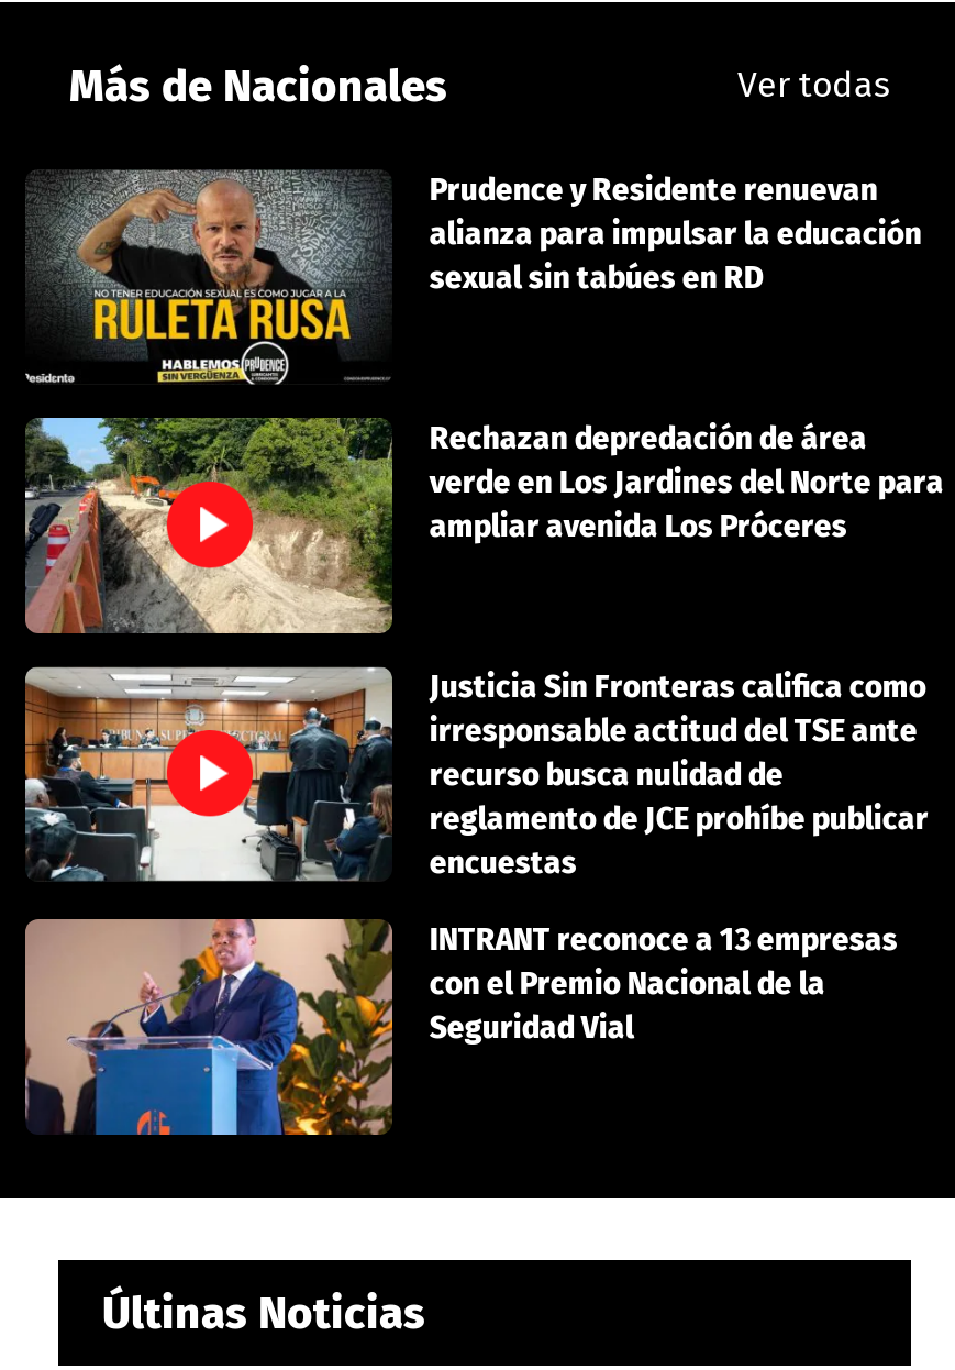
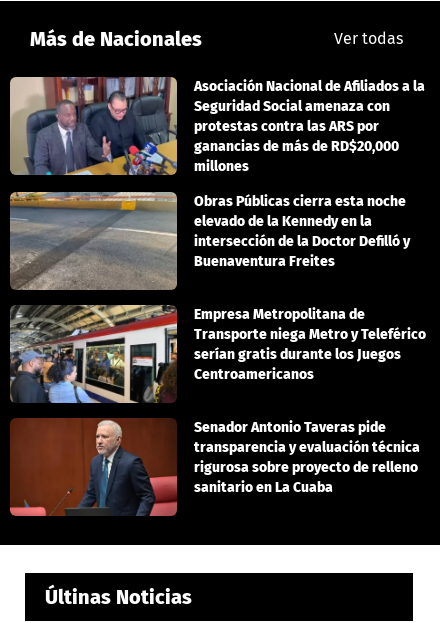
[25,169,922,385] [image] | Prudence y Residente renuevan | alianza para impulsar la educación | sexual sin tabúes en RD -> [9,76,425,176] [image] | Asociación Nacional de Afiliados a la | Seguridad Social amenaza con | protestas contra las ARS por | ganancias de más de RD$20,000 | millones
[25,416,944,638] [image] | Rechazan depredación de área | verde en Los Jardines del Norte para | ampliar avenida Los Próceres -> [10,190,410,291] [image] | Obras Públicas cierra esta noche | elevado de la Kennedy en la | intersección de la Doctor Defilló y | Buenaventura Freites
[23,664,928,886] [image] | Justicia Sin Fronteras califica como | irresponsable actitud del TSE ante | recurso busca nulidad de | reglamento de JCE prohíbe publicar | encuestas -> [9,303,426,404] [image] | Empresa Metropolitana de | Transporte niega Metro y Teleférico | serían gratis durante los Juegos | Centroamericanos
[23,917,898,1137] [image] | INTRANT reconoce a 13 empresas | con el Premio Nacional de la | Seguridad Vial -> [9,418,420,517] [image] | Senador Antonio Taveras pide | transparencia y evaluación técnica | rigurosa sobre proyecto de relleno | sanitario en La Cuaba

